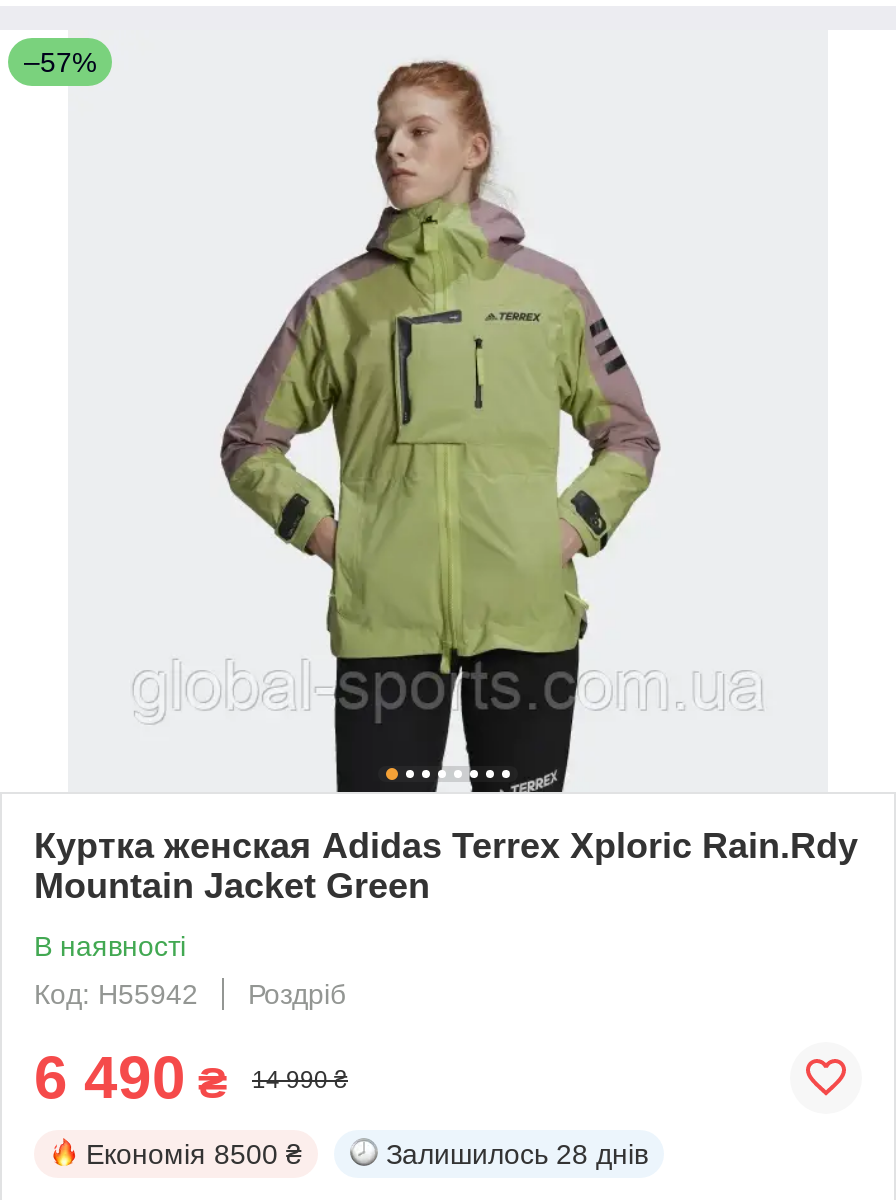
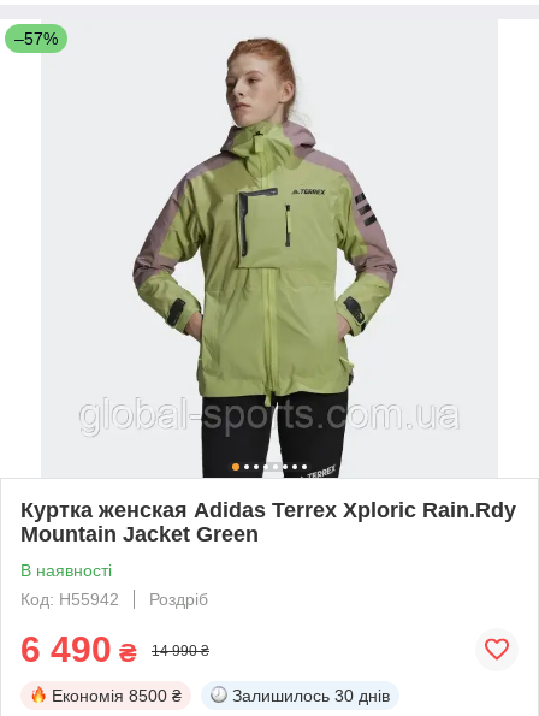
[386,1138,648,1170] Залишилось 28 днів -> [232,686,390,705] Залишилось 30 днів

